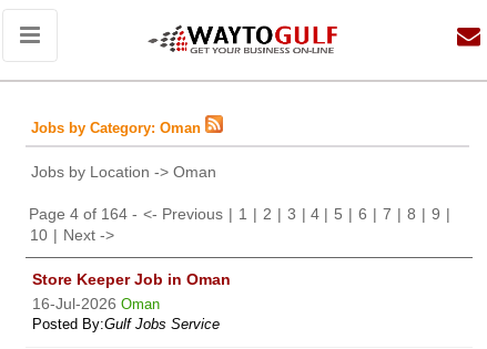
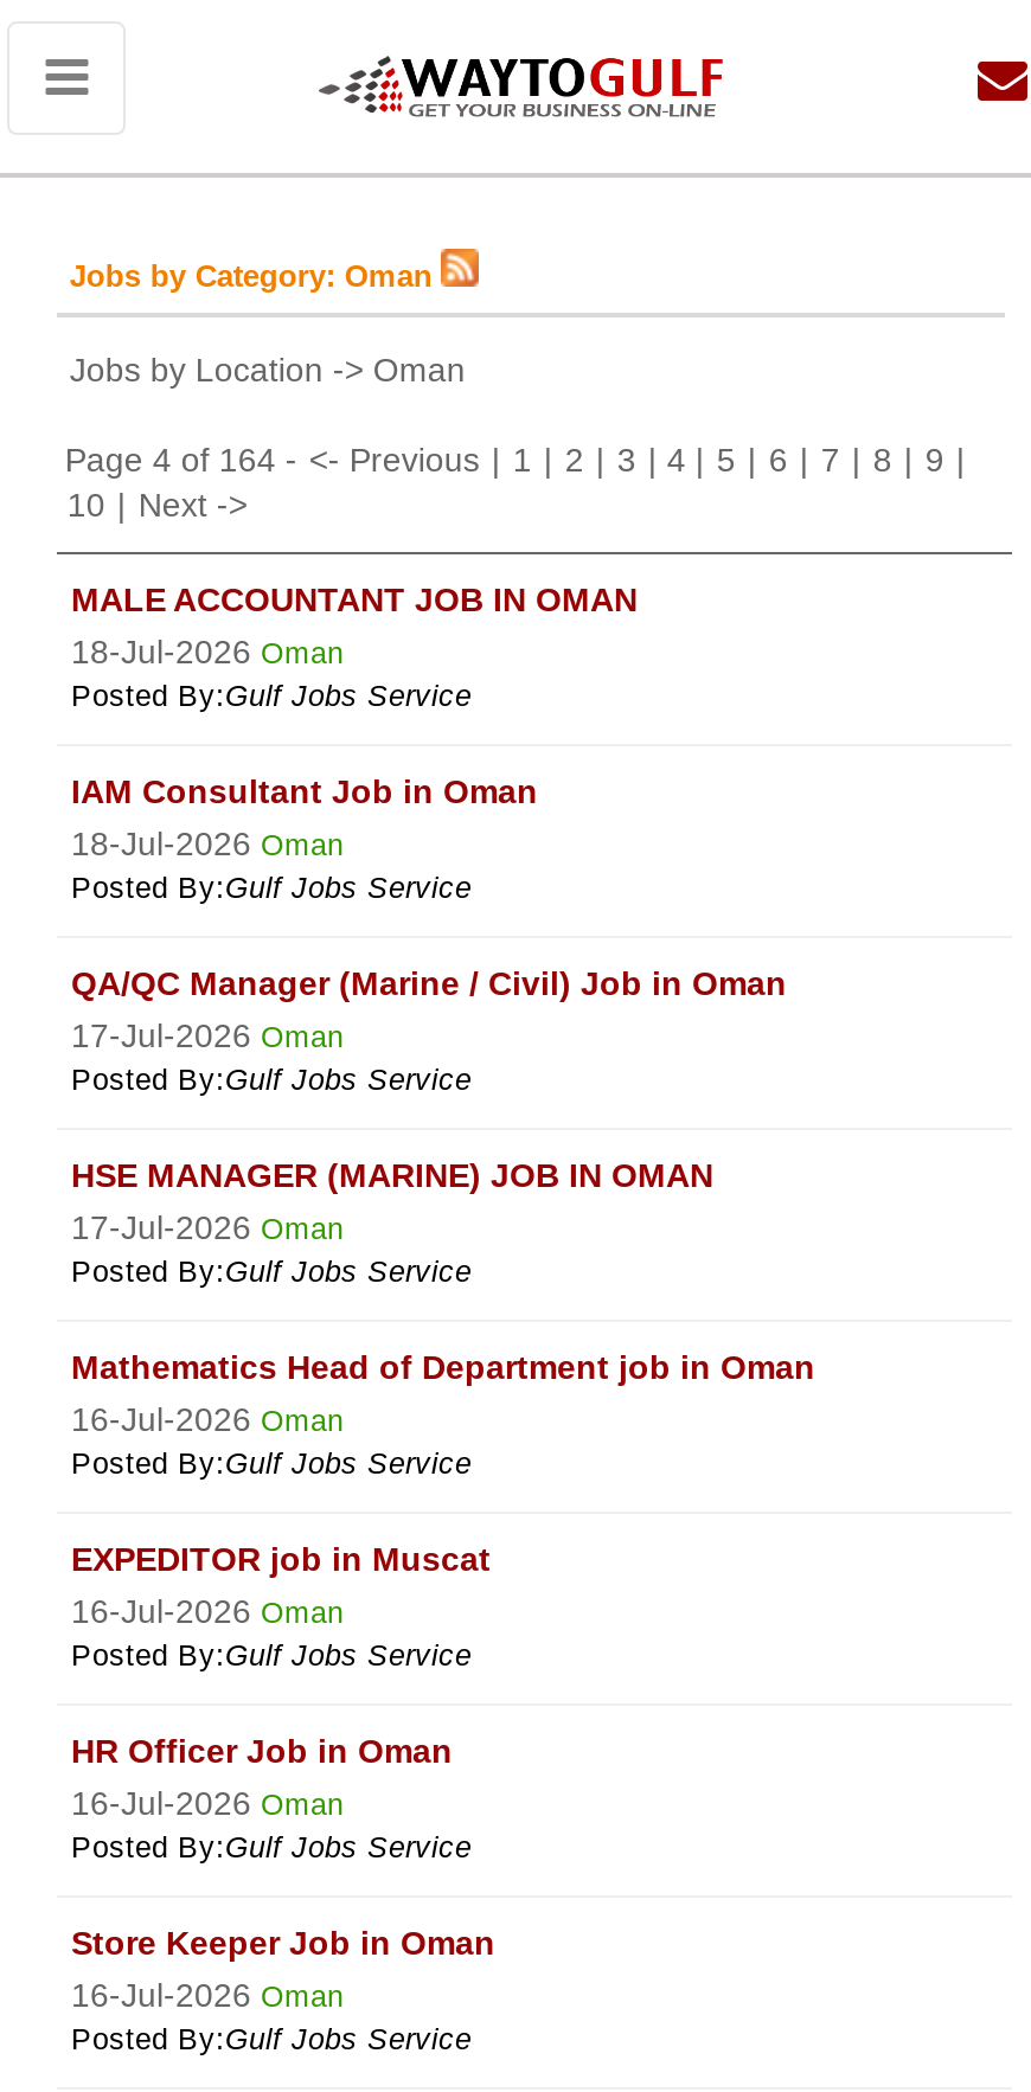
none -> [71,580,815,1865] MALE ACCOUNTANT JOB IN OMAN | 18-Jul-2026 Oman | Posted By:Gulf Jobs Service | IAM Consultant Job in Oman | 18-Jul-2026 Oman | Posted By:Gulf Jobs Service | QA/QC Manager (Marine / Civil) Job in Oman | 17-Jul-2026 Oman | Posted By:Gulf Jobs Service | HSE MANAGER (MARINE) JOB IN OMAN | 17-Jul-2026 Oman | Posted By:Gulf Jobs Service | Mathematics Head of Department job in Oman | 16-Jul-2026 Oman | Posted By:Gulf Jobs Service | EXPEDITOR job in Muscat | 16-Jul-2026 Oman | Posted By:Gulf Jobs Service | HR Officer Job in Oman | 16-Jul-2026 Oman | Posted By:Gulf Jobs Service

